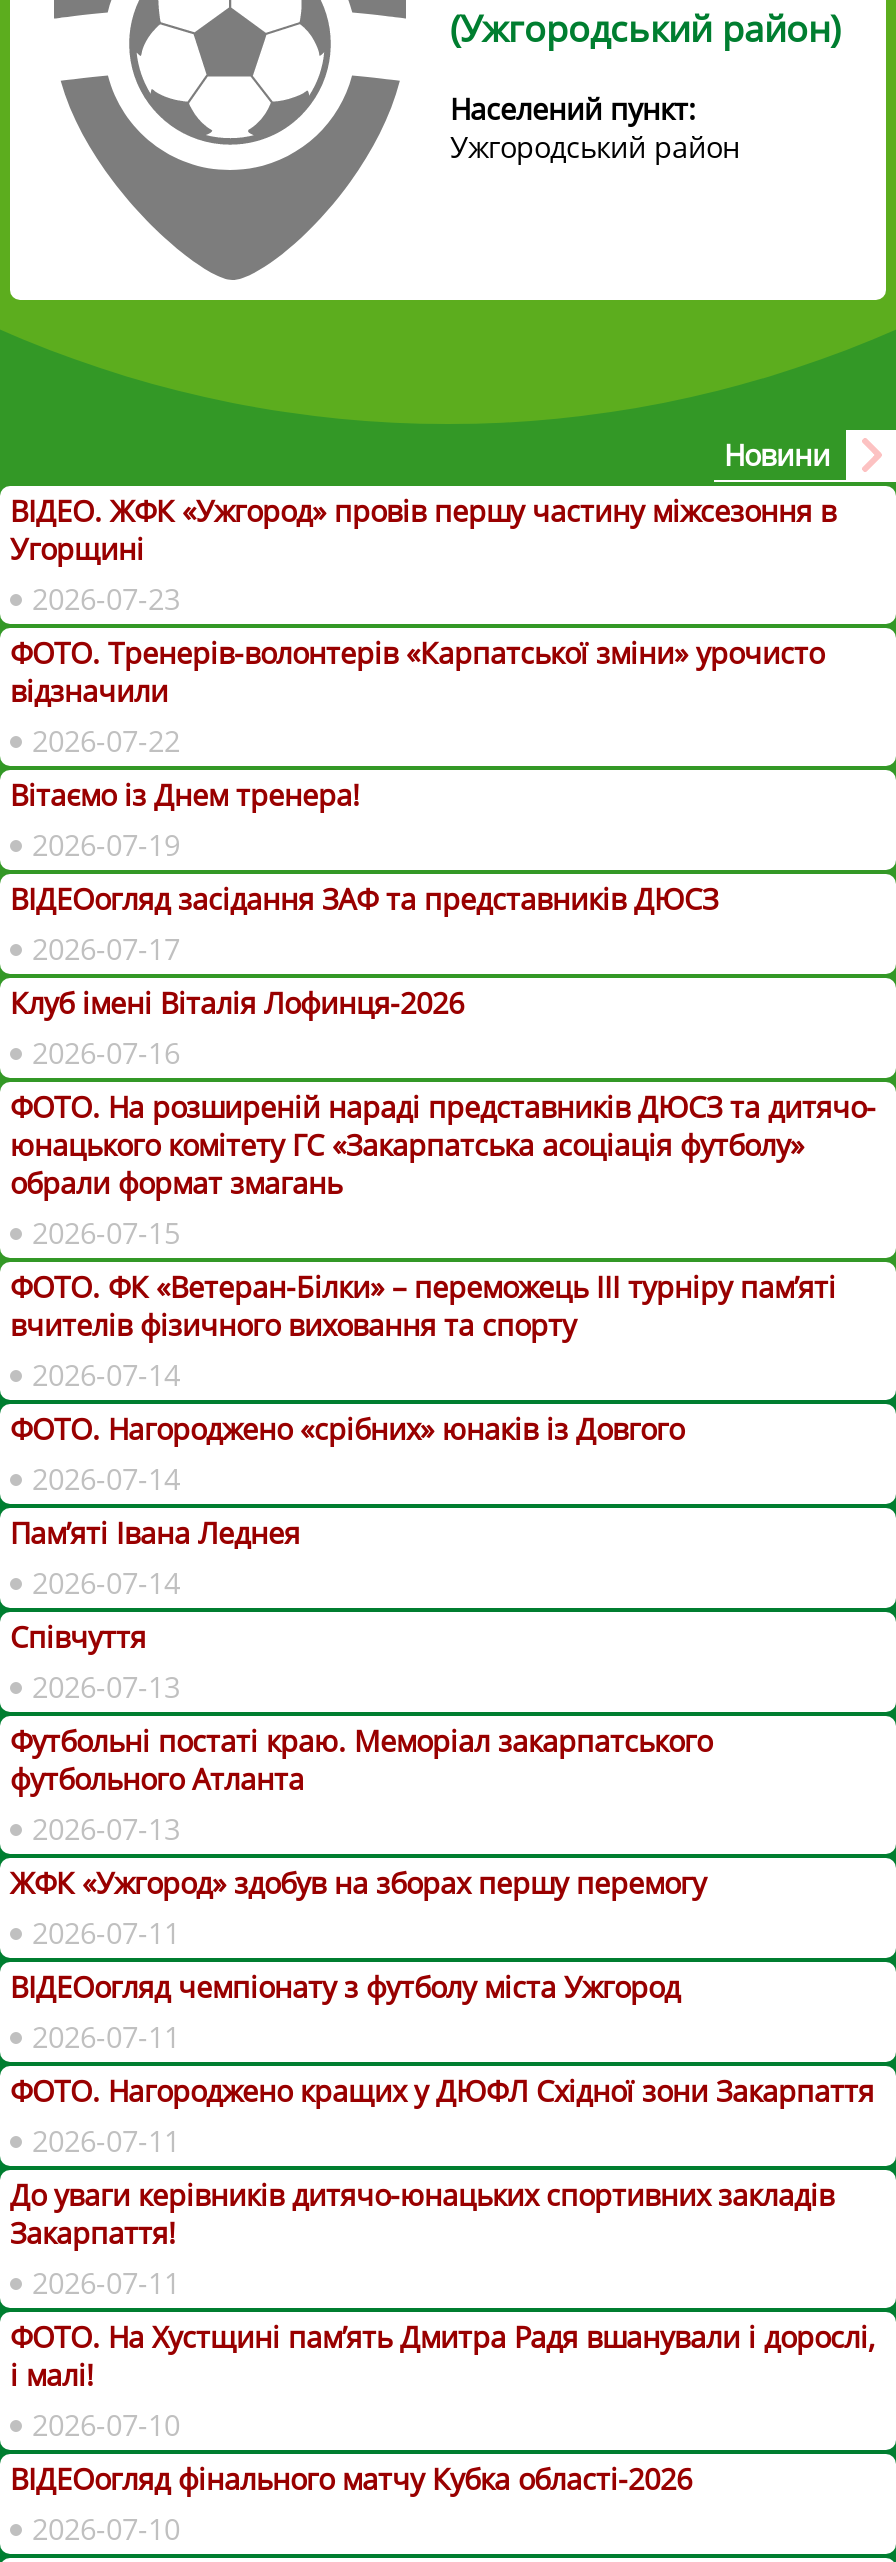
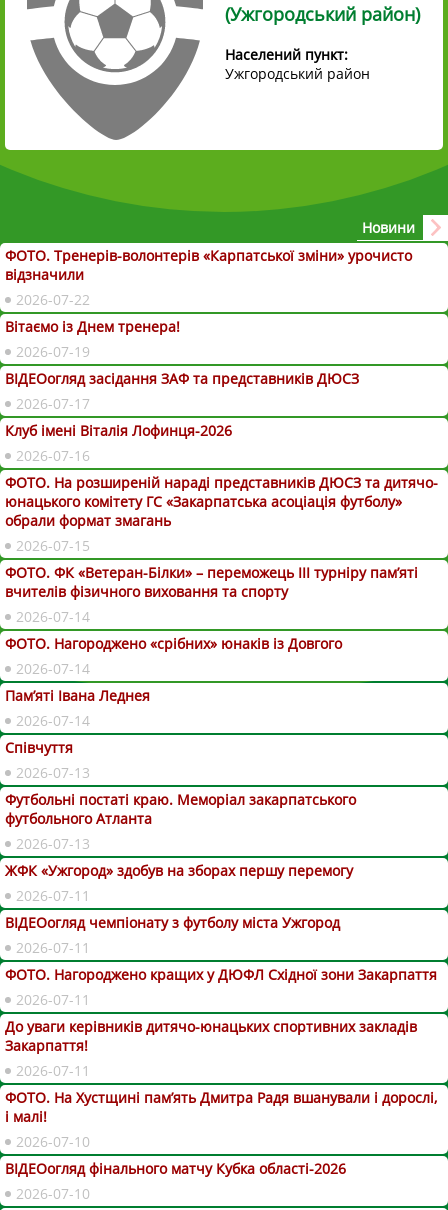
[10,493,836,619] ВІДЕО. ЖФК «Ужгород» провів першу частину міжсезоння в | Угорщині | 2026-07-23 -> none

